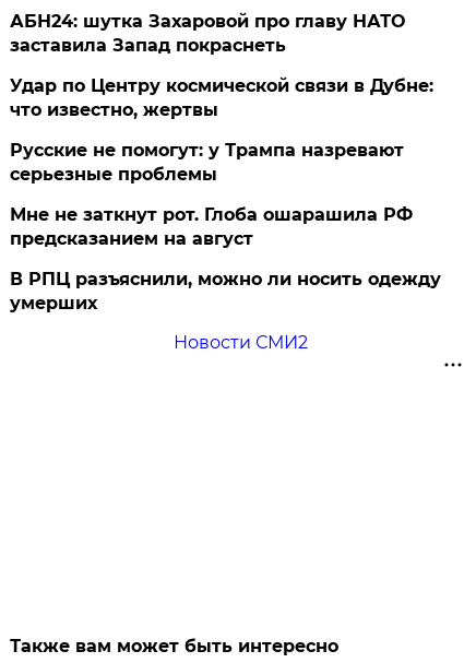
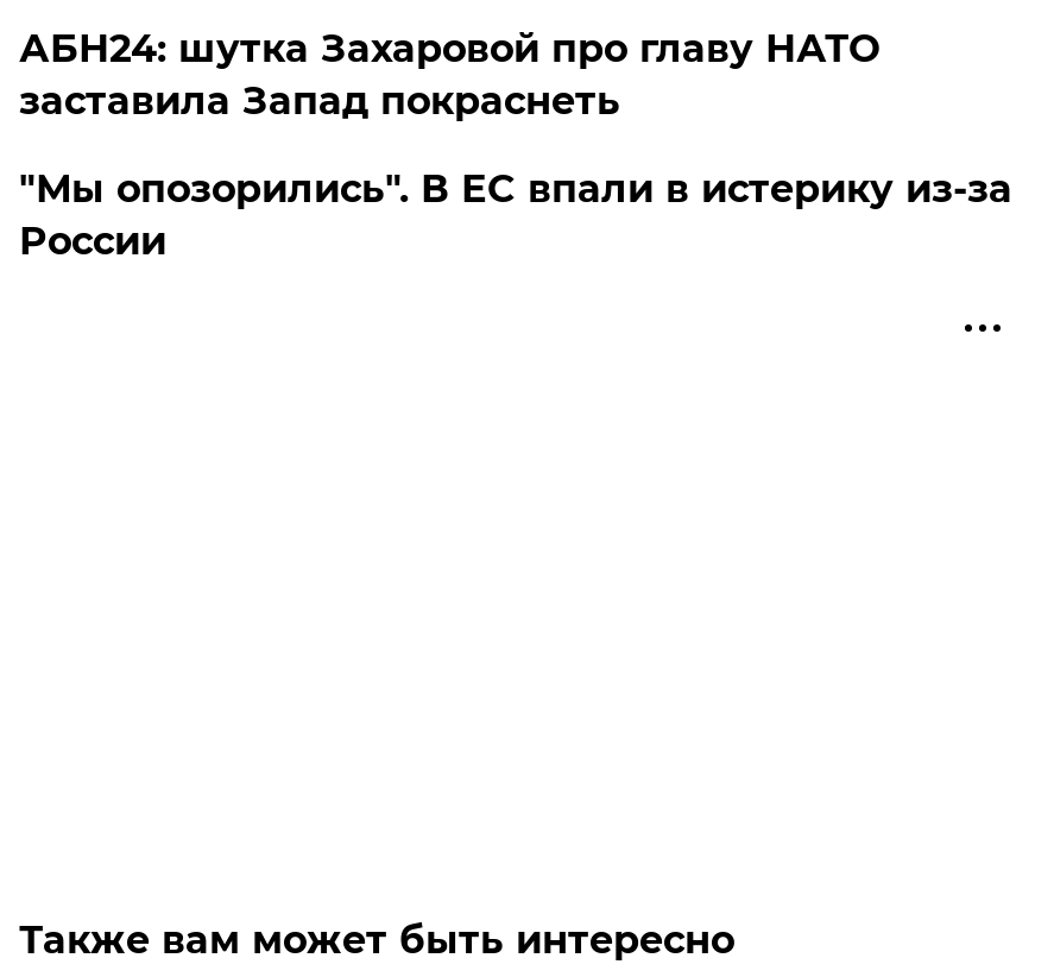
[10,75,442,353] Удар по Центру космической связи в Дубне: | что известно, жертвы | Русские не помогут: у Трампа назревают | серьезные проблемы | Мне не заткнут рот. Глоба ошарашила РФ | предсказанием на август | В РПЦ разъяснили, можно ли носить одежду | умерших | Новости СМИ2 -> [19,166,1012,264] "Мы опозорились". В ЕС впали в истерику из-за | России

